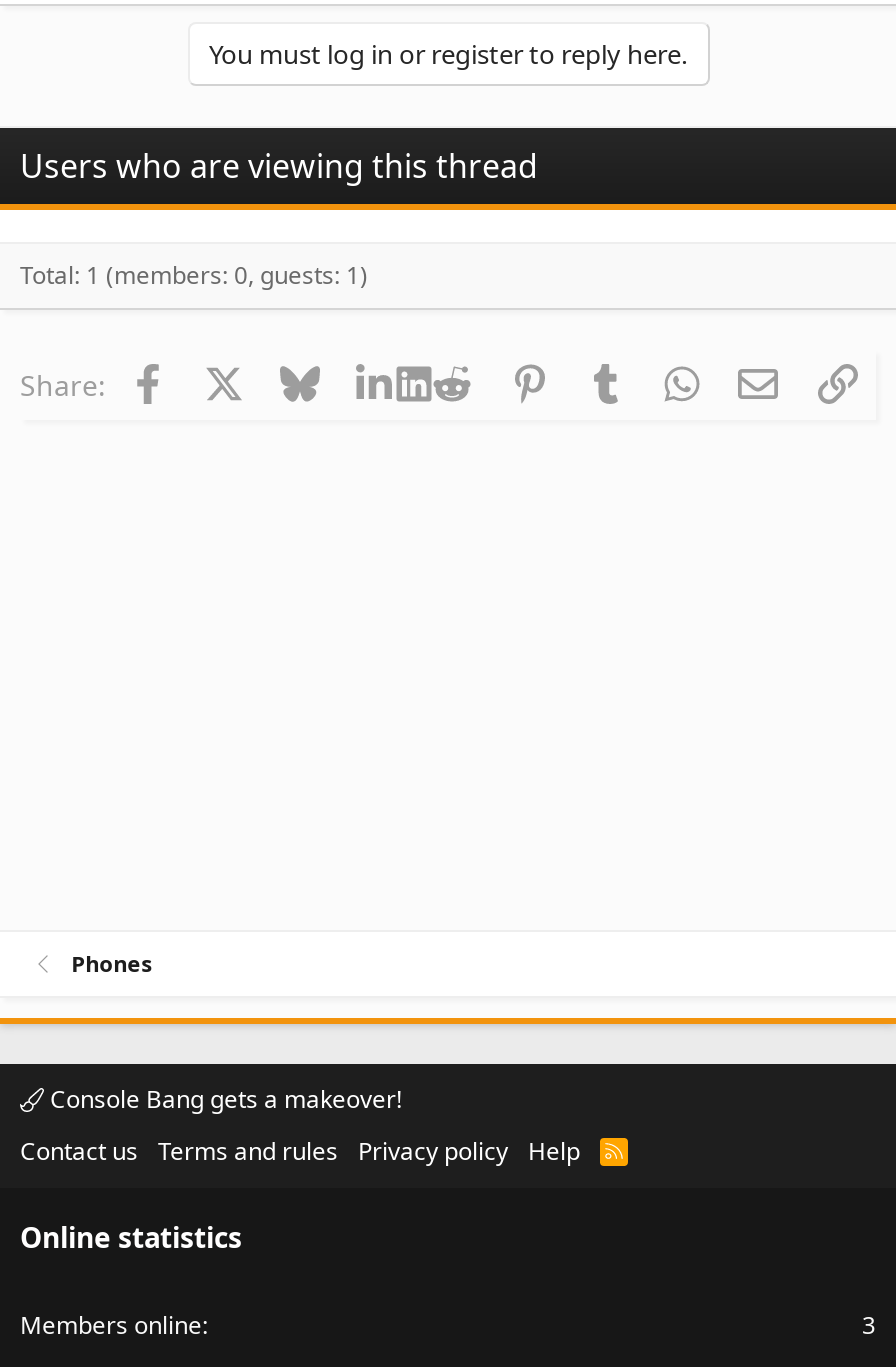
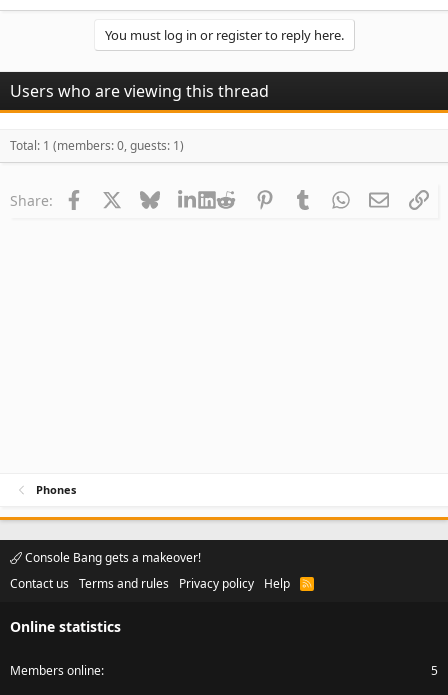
[862,1308,876,1342] 3 -> [431,662,438,679] 5

